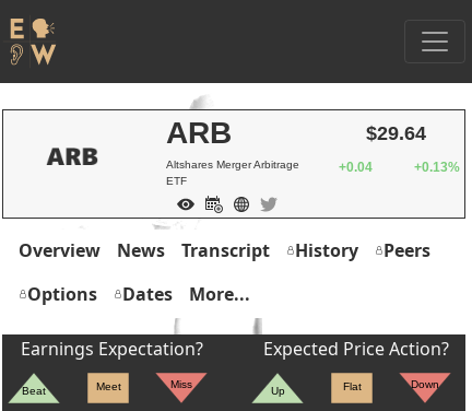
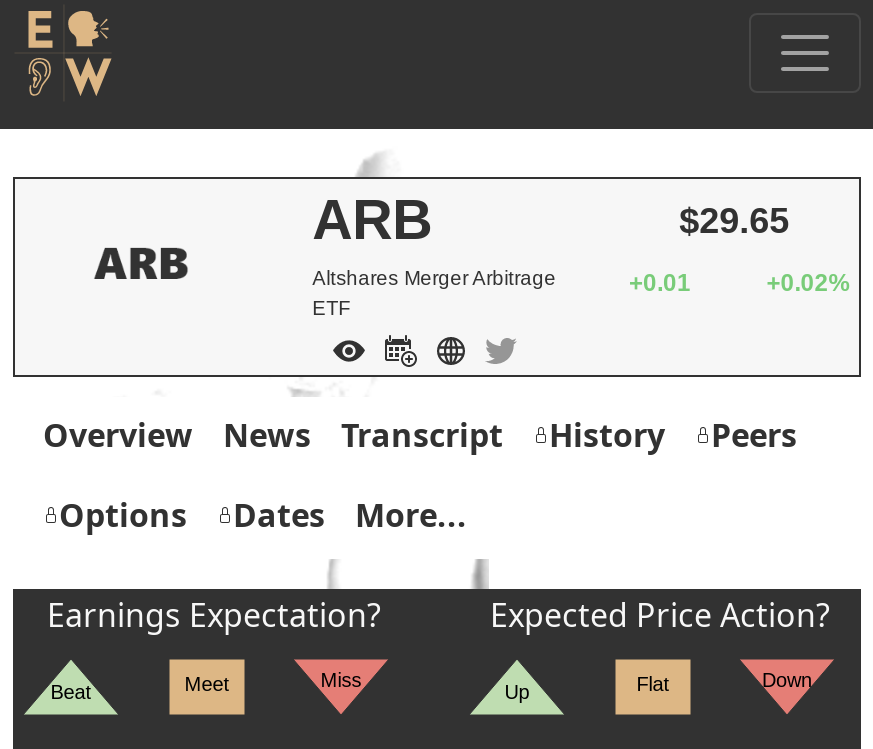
[366,122,426,144] $29.64 -> [679,201,789,241] $29.65
[339,160,373,175] +0.04 -> [629,269,691,297] +0.01
[414,160,460,175] +0.13% -> [767,269,851,297] +0.02%

